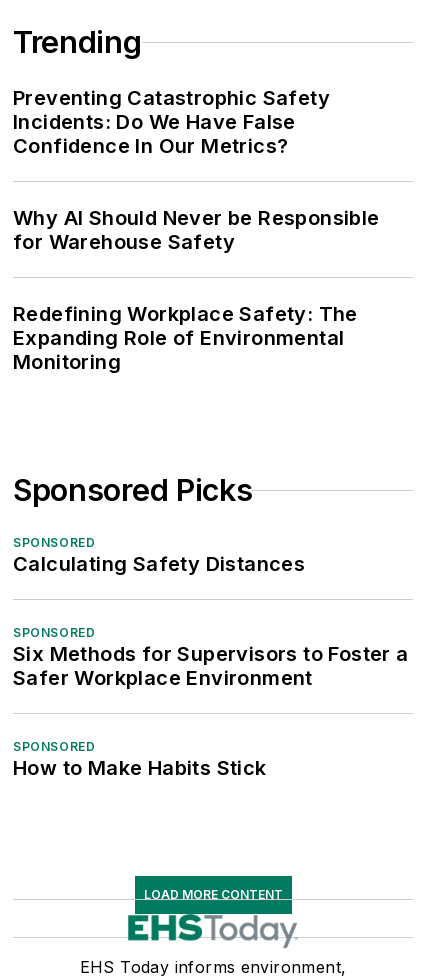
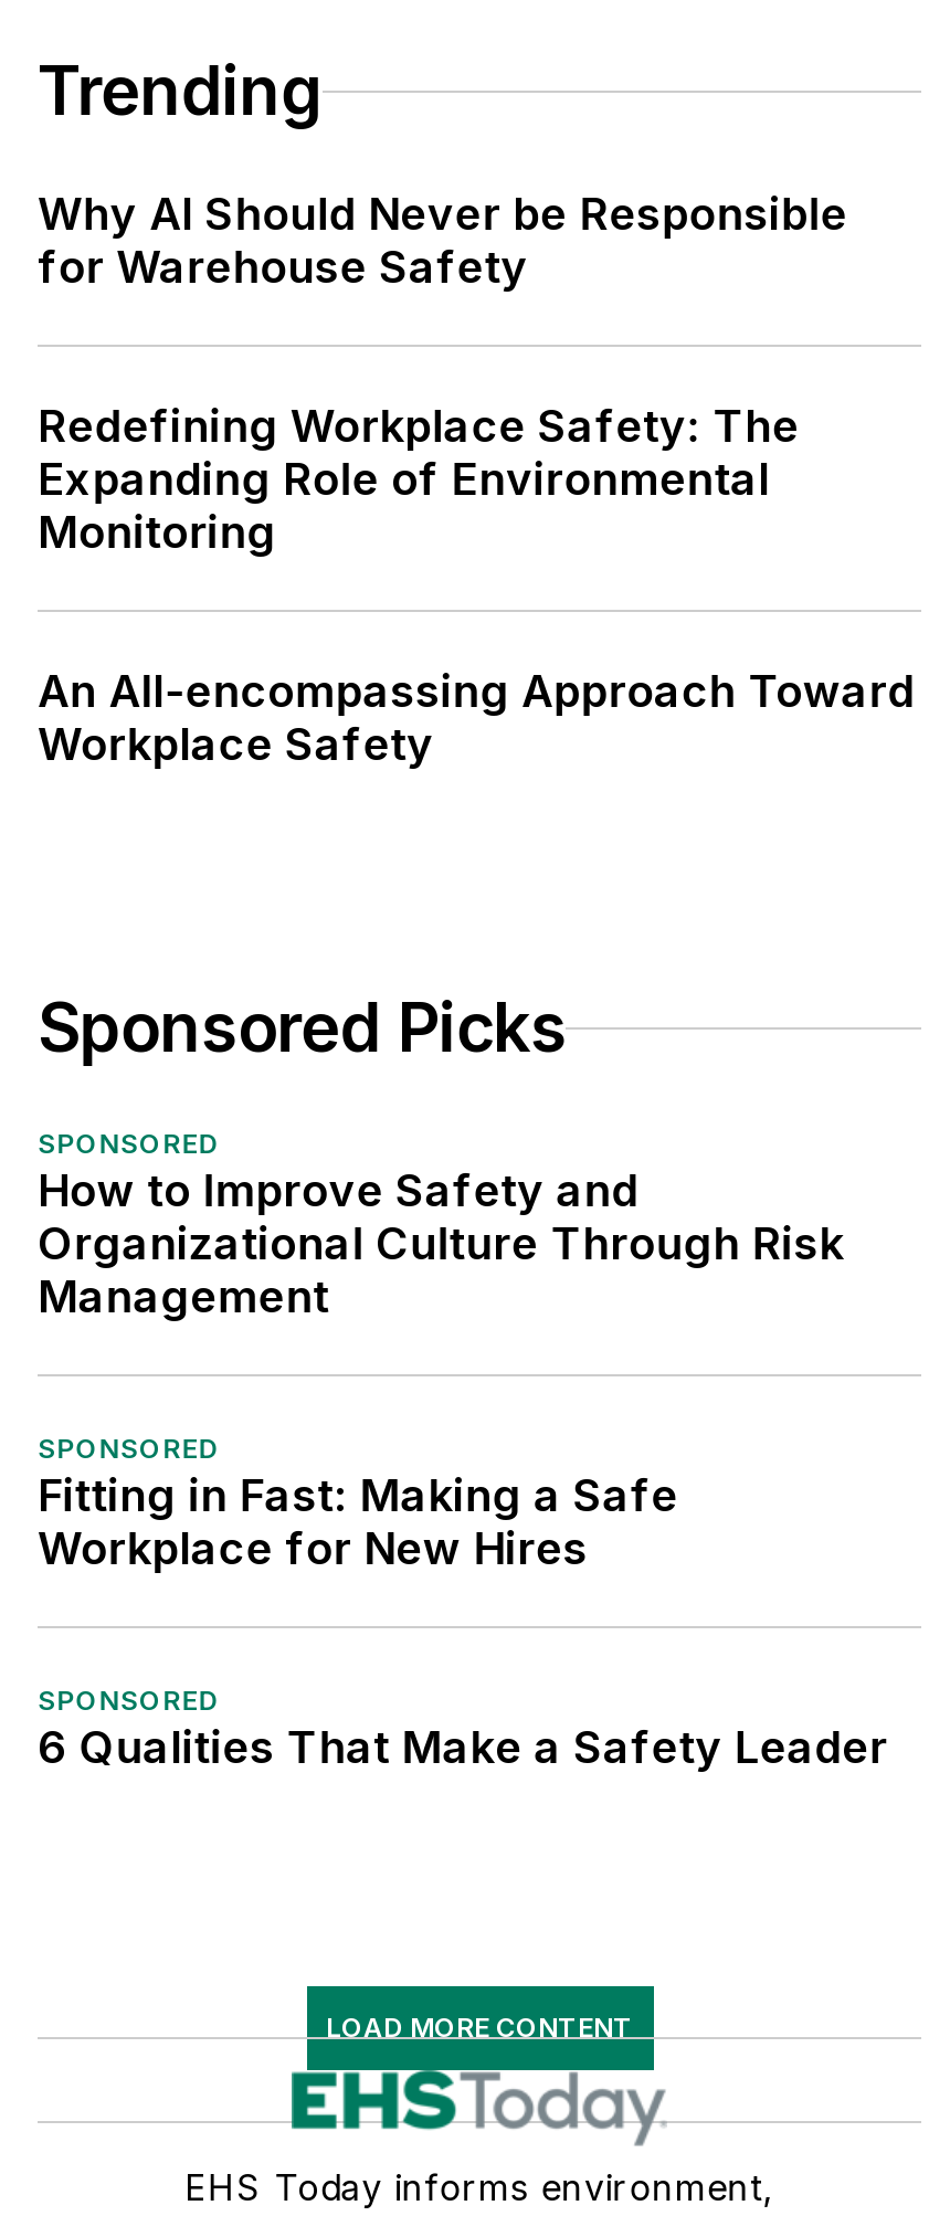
[13,86,330,158] Preventing Catastrophic Safety | Incidents: Do We Have False | Confidence In Our Metrics? -> none
moved [13,206,380,374] -> [38,188,847,559]: Why AI Should Never be Responsible | for Warehouse Safety | Redefining Workplace Safety: The | Expanding Role of Environmental | Monitoring
none -> [38,665,915,772] An All-encompassing Approach Toward | Workplace Safety
moved [13,472,252,550] -> [38,988,567,1160]: Sponsored Picks | SPONSORED
[13,552,305,576] Calculating Safety Distances -> [38,1165,844,1324] How to Improve Safety and | Organizational Culture Through Risk | Management
[13,642,409,690] Six Methods for Supervisors to Foster a | Safer Workplace Environment -> [38,1470,678,1576] Fitting in Fast: Making a Safe | Workplace for New Hires
[13,756,267,780] How to Make Habits Stick -> [38,1722,888,1775] 6 Qualities That Make a Safety Leader

